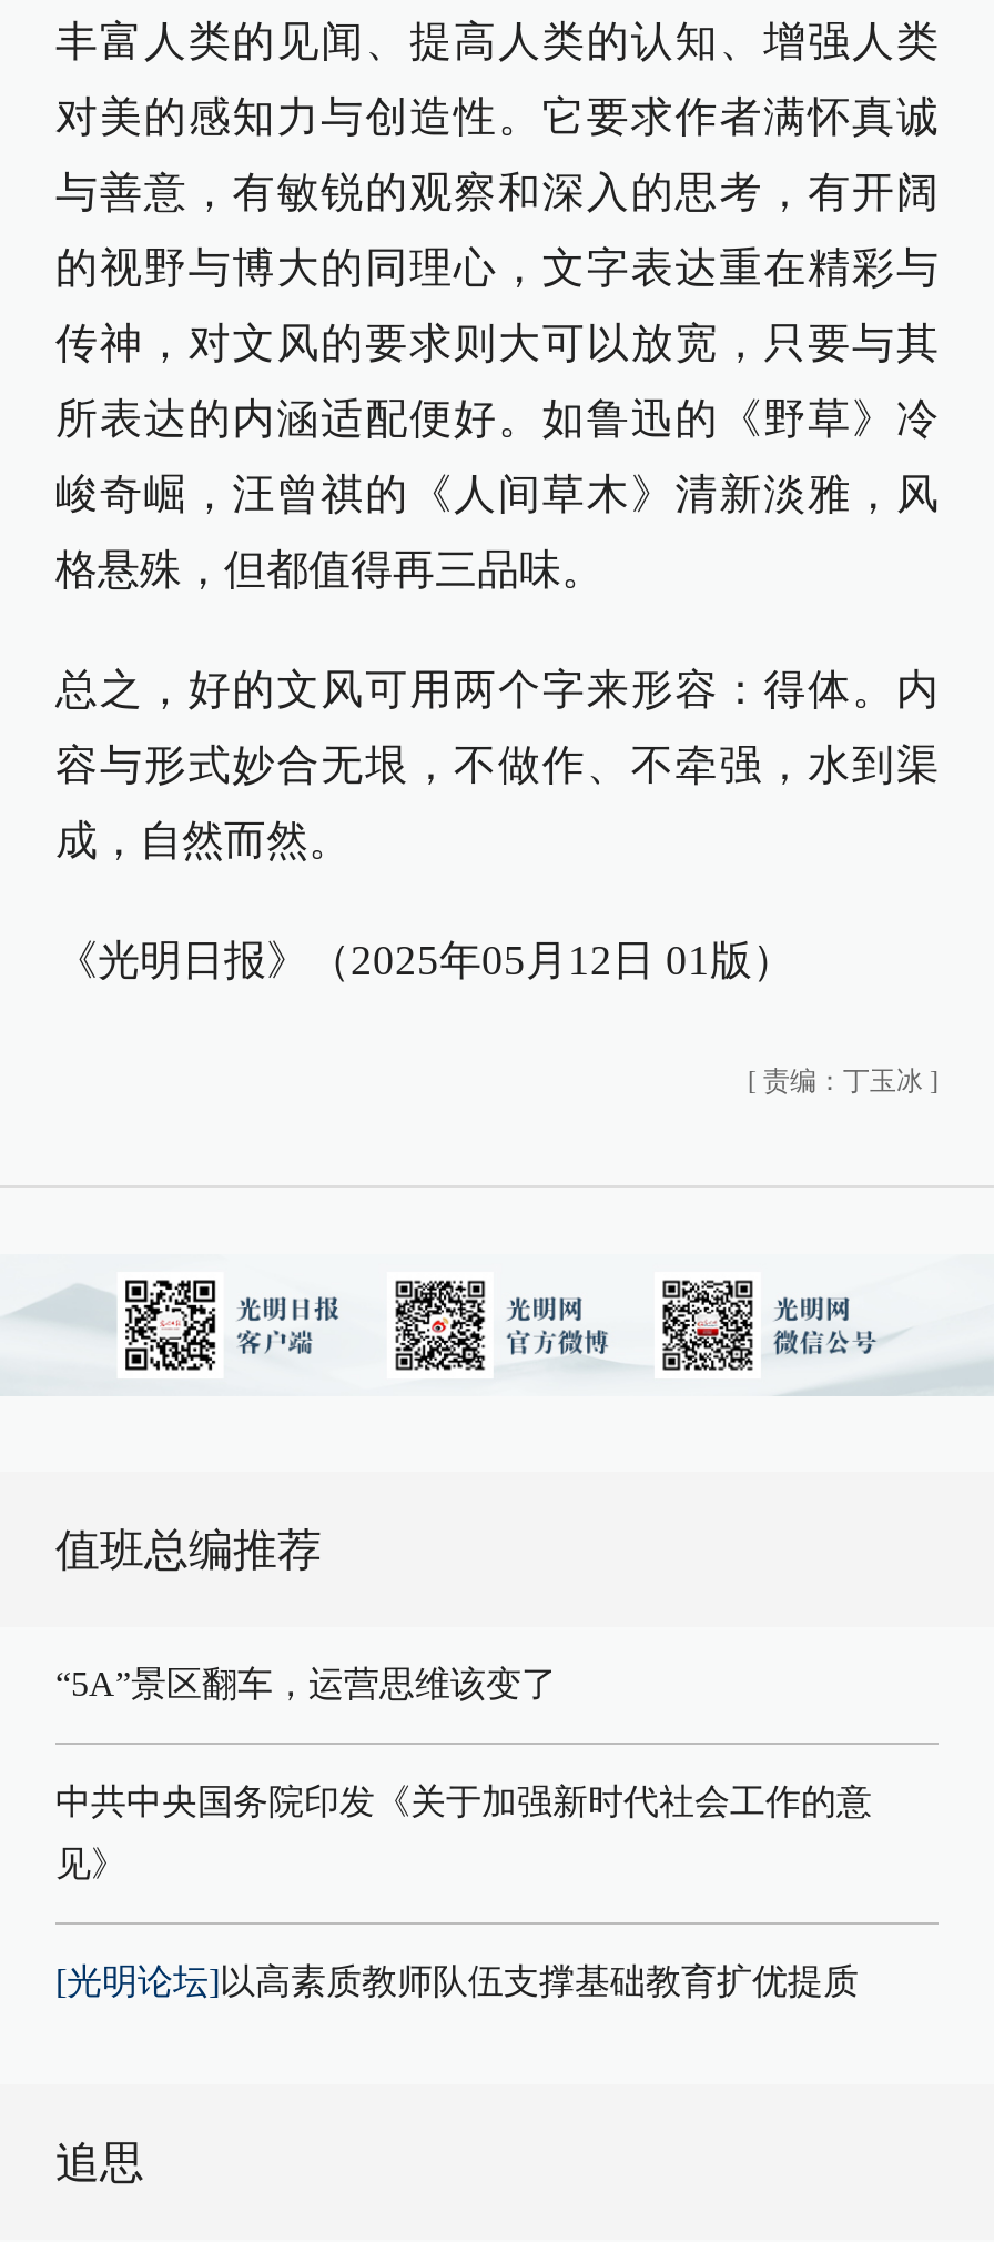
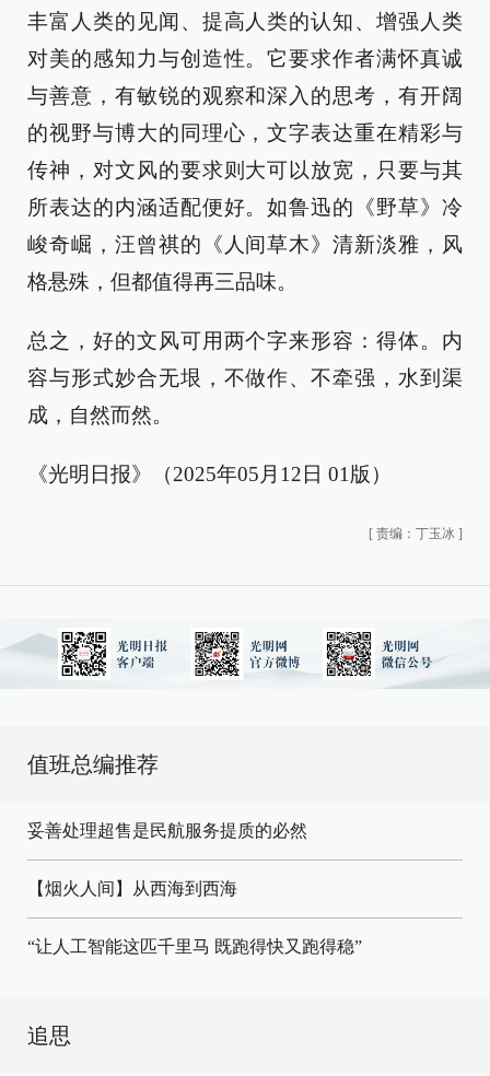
[55,1665,872,2000] “5A”景区翻车，运营思维该变了 | 中共中央国务院印发《关于加强新时代社会工作的意 | 见》 | [光明论坛]以高素质教师队伍支撑基础教育扩优提质 -> [27,821,362,956] 妥善处理超售是民航服务提质的必然 | 【烟火人间】从西海到西海 | “让人工智能这匹千里马 既跑得快又跑得稳”

